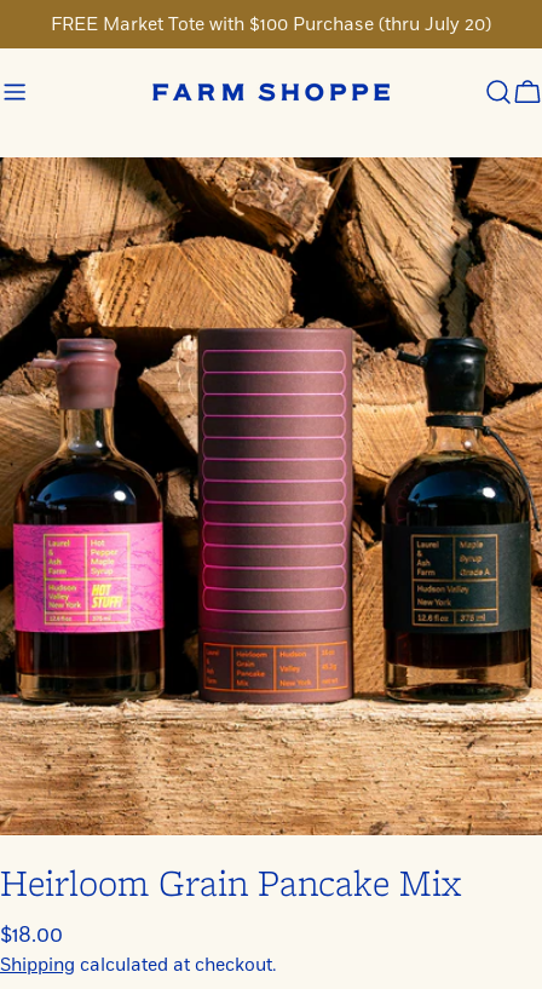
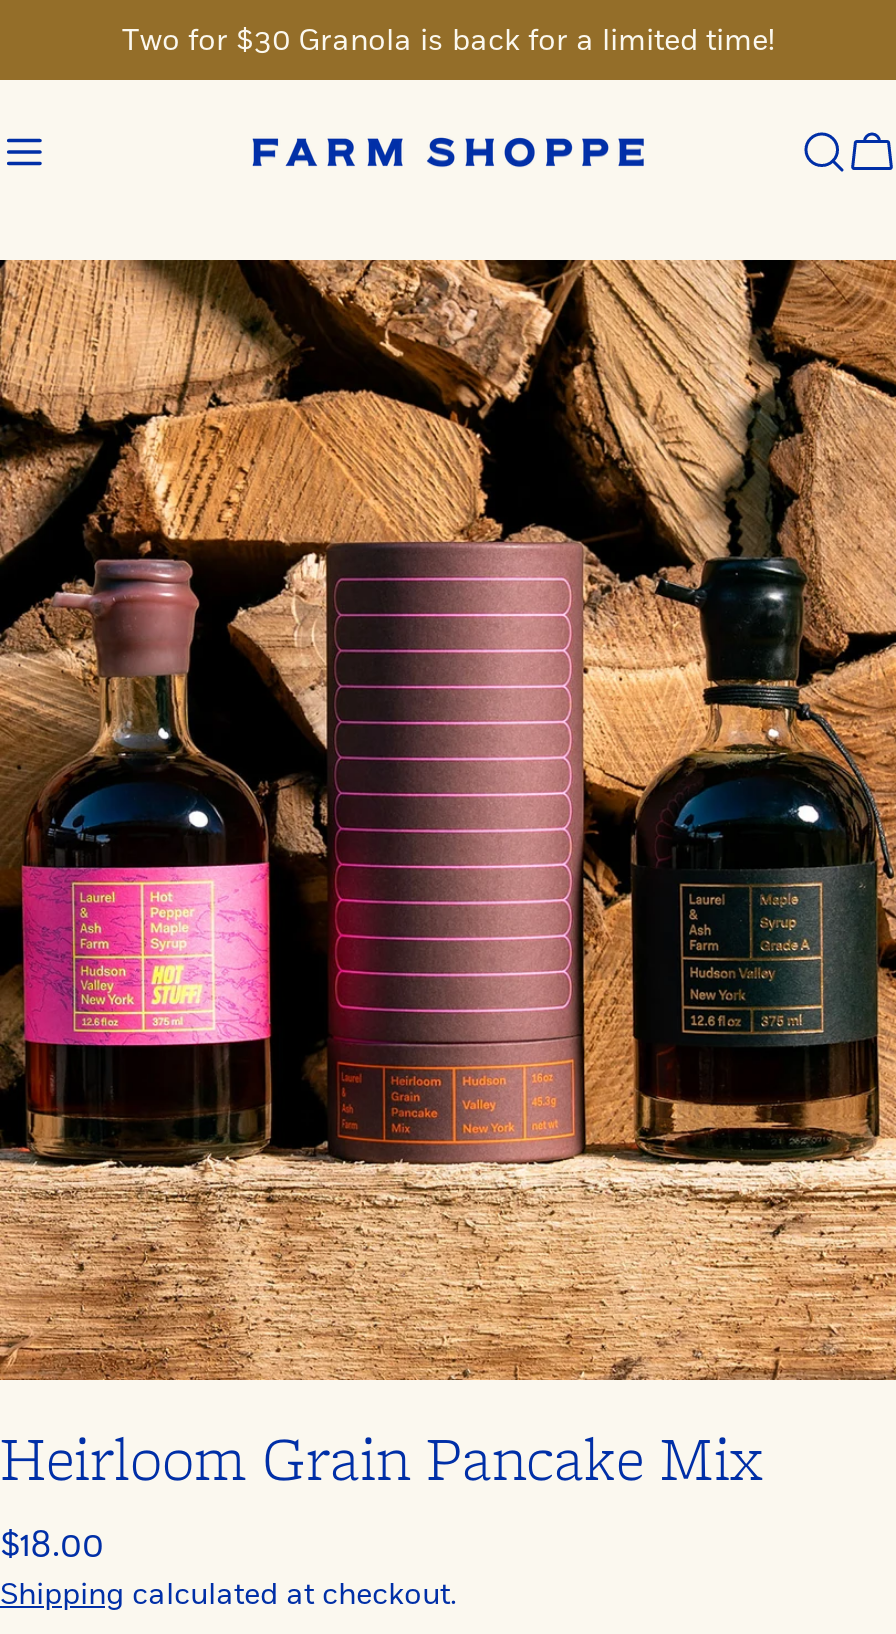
[51,13,491,35] FREE Market Tote with $100 Purchase (thru July 20) -> [122,22,774,58] Two for $30 Granola is back for a limited time!

